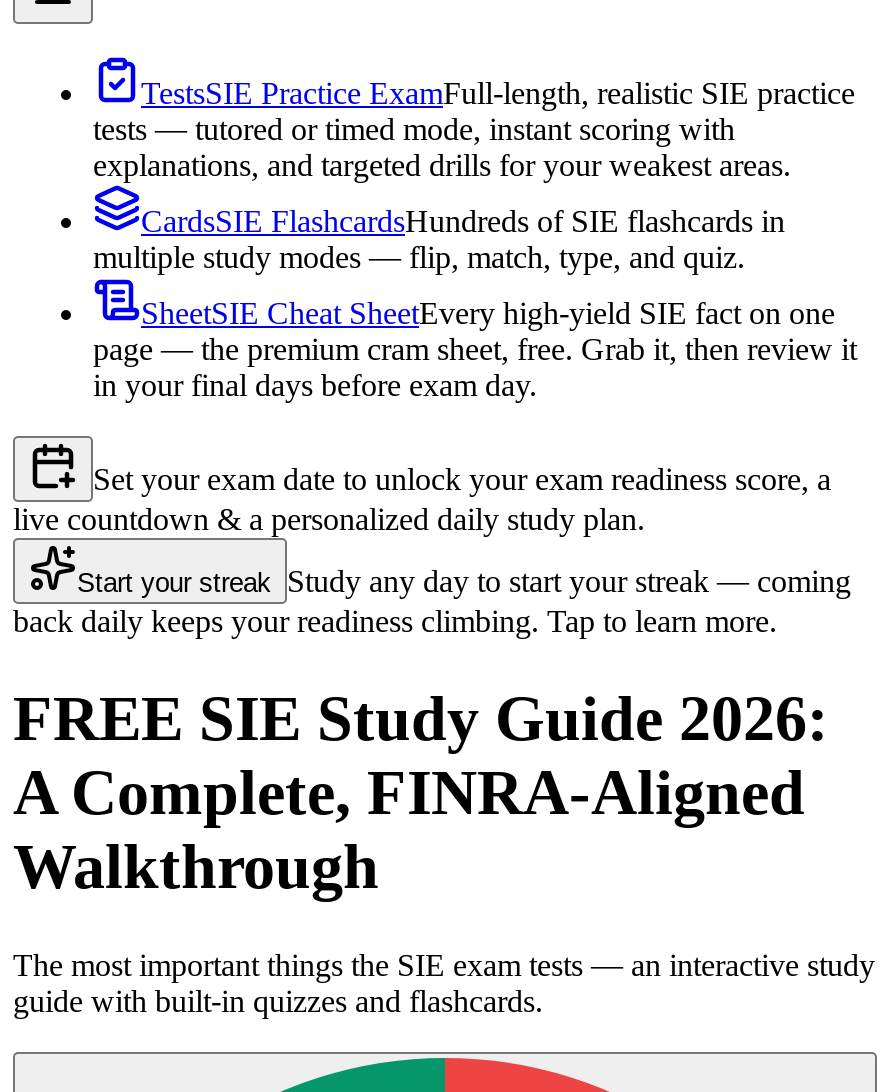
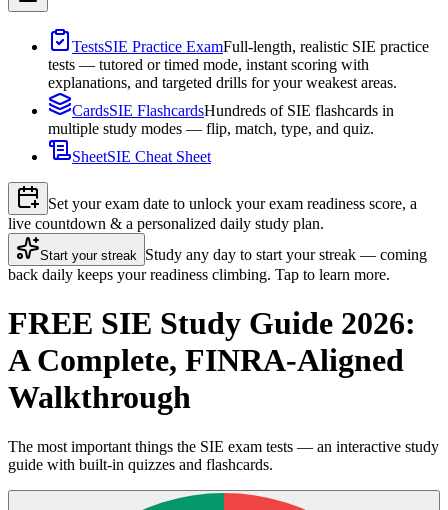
[93,296,857,402] SheetSIE Cheat SheetEvery high-yield SIE fact on one | page — the premium cram sheet, free. Grab it, then review it | in your final days before exam day. -> [72,148,211,165] SheetSIE Cheat Sheet

